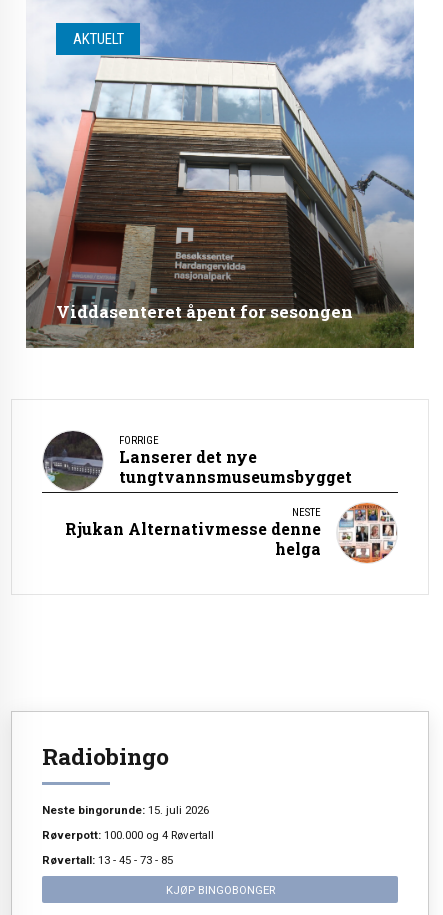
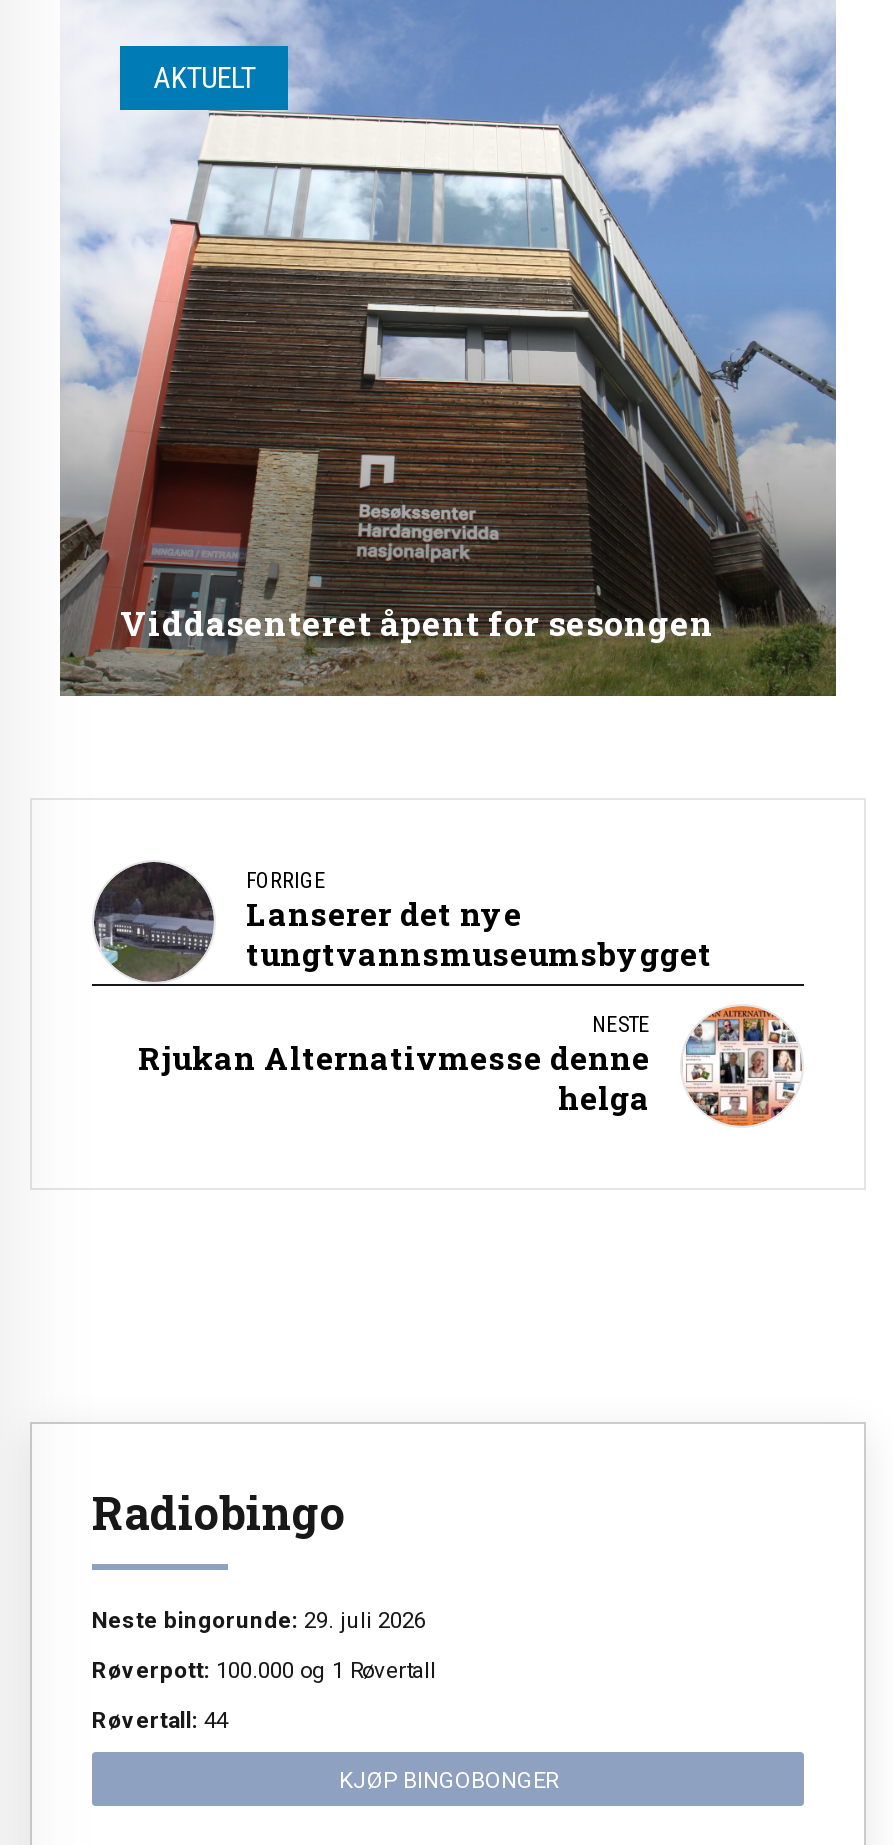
[42,803,209,817] Neste bingorunde: 15. juli 2026 -> [92,1606,426,1634] Neste bingorunde: 29. juli 2026
[42,828,214,842] Røverpott: 100.000 og 4 Røvertall -> [92,1656,436,1684] Røverpott: 100.000 og 1 Røvertall
[42,853,173,867] Røvertall: 13 - 45 - 73 - 85 -> [92,1707,228,1735] Røvertall: 44

